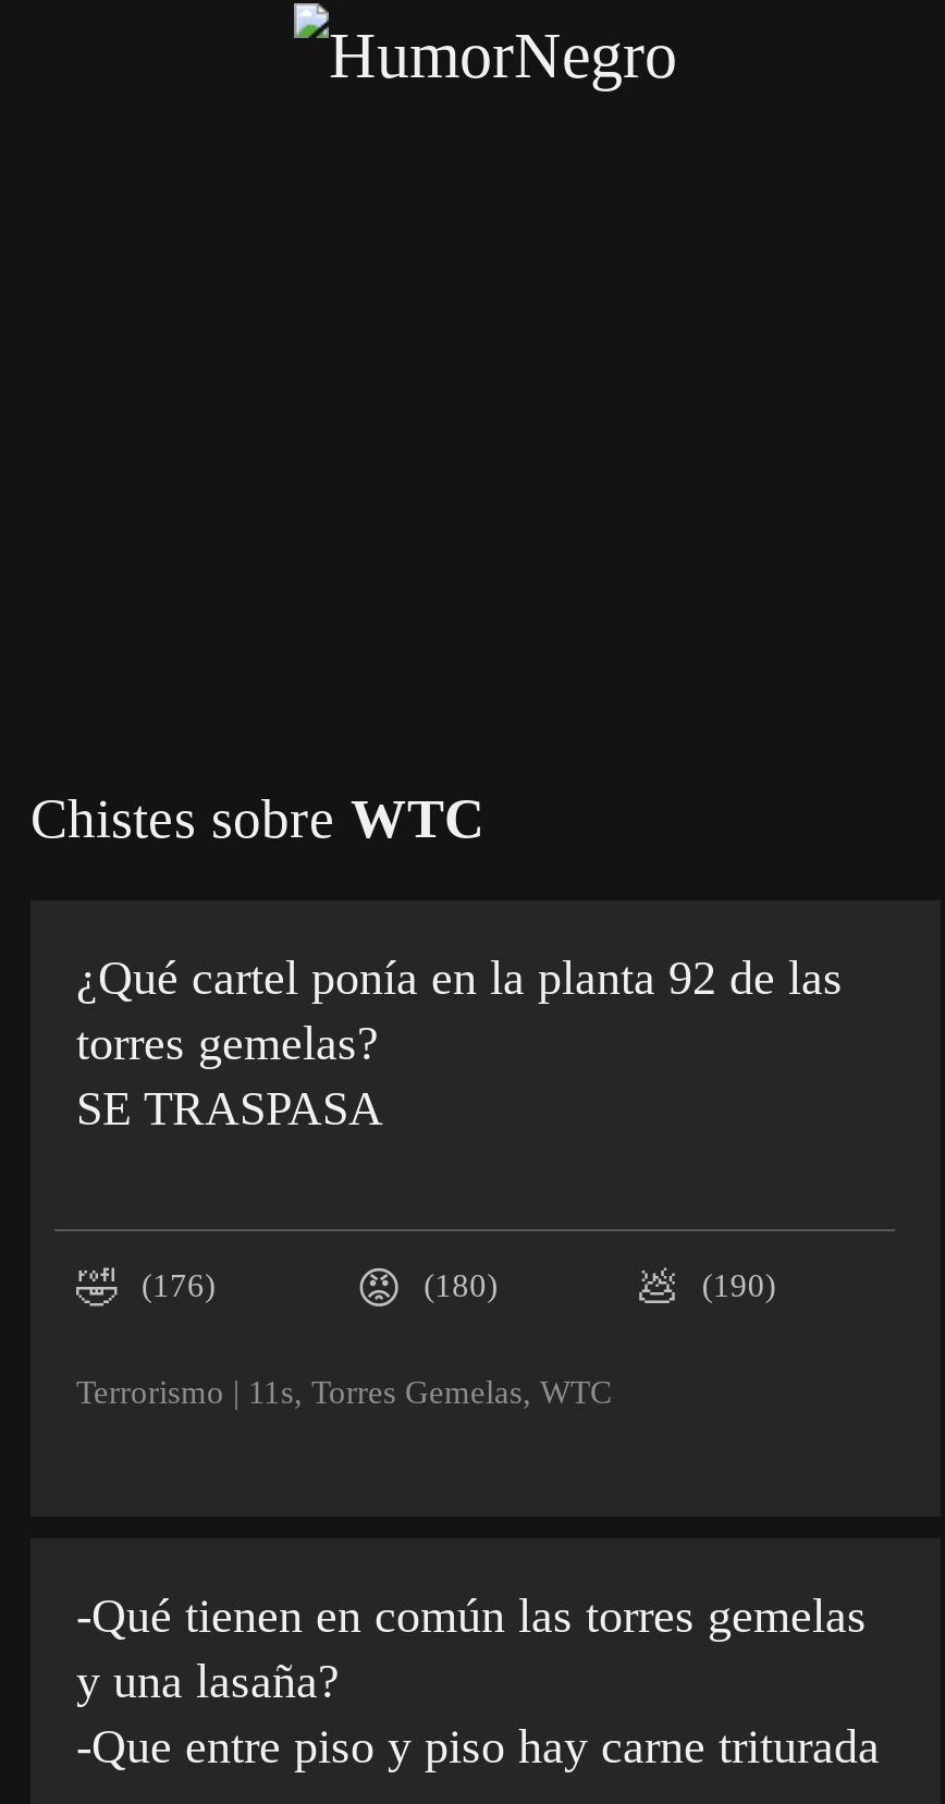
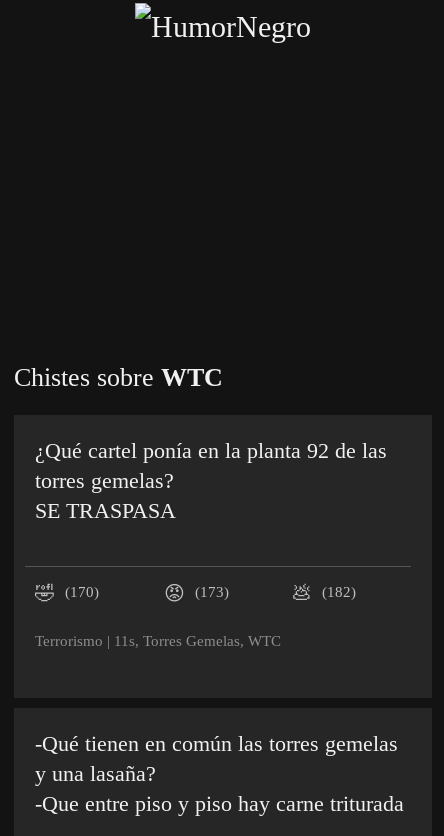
[142,1268,216,1303] (176) -> [65,584,99,600] (170)
[424,1268,498,1303] (180) -> [195,584,229,600] (173)
[702,1268,776,1303] (190) -> [322,584,356,600] (182)

